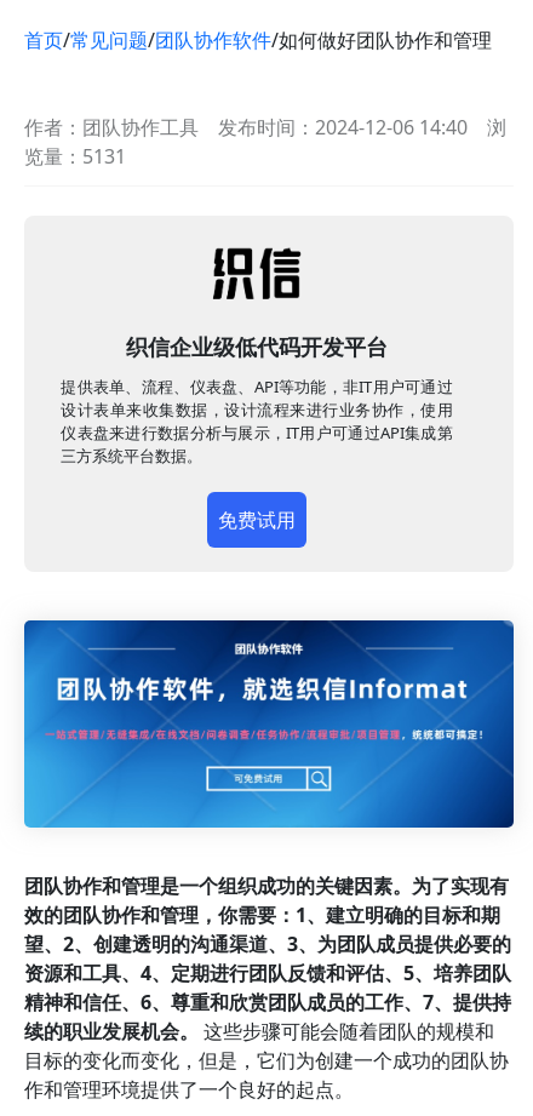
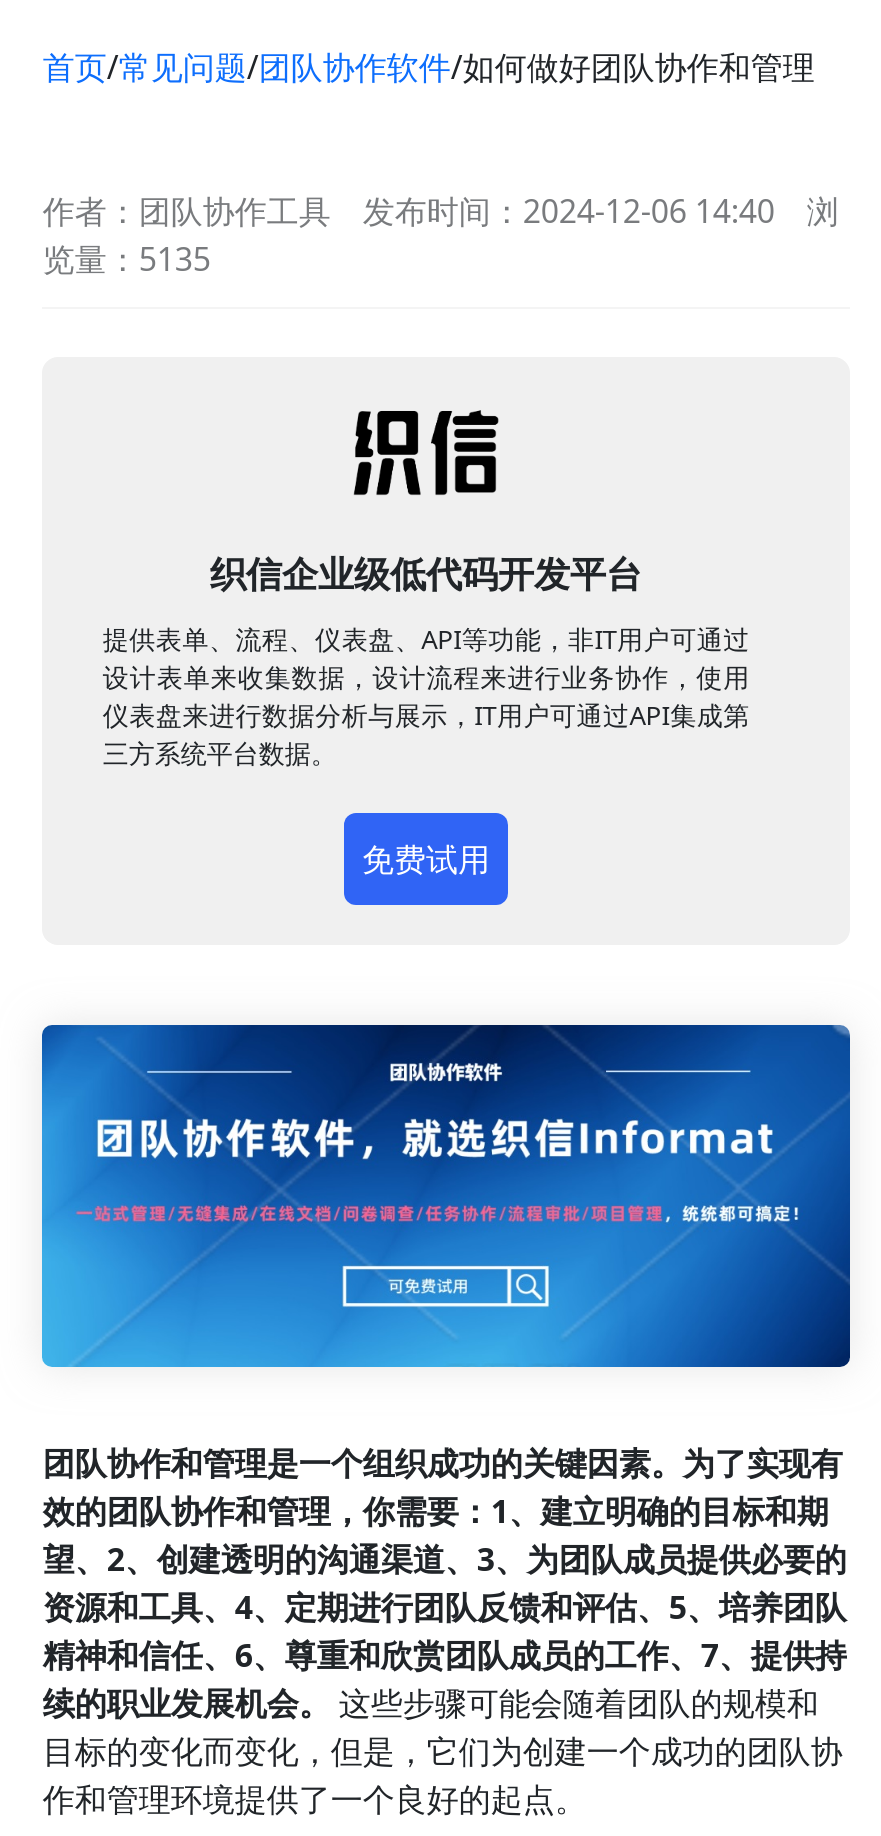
[25,143,126,169] 览量：5131 -> [43,237,211,281] 览量：5135

